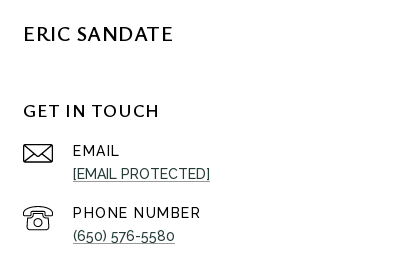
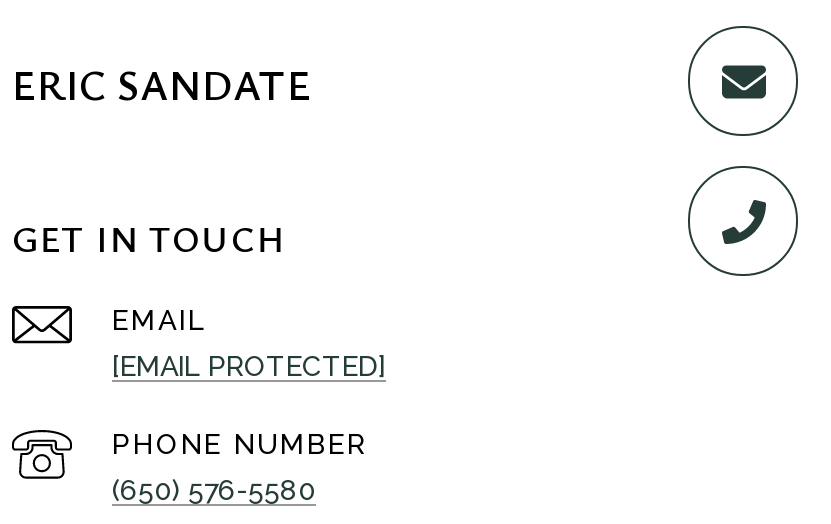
none -> [686,24,800,138] [image]
none -> [686,164,800,278] [image]

